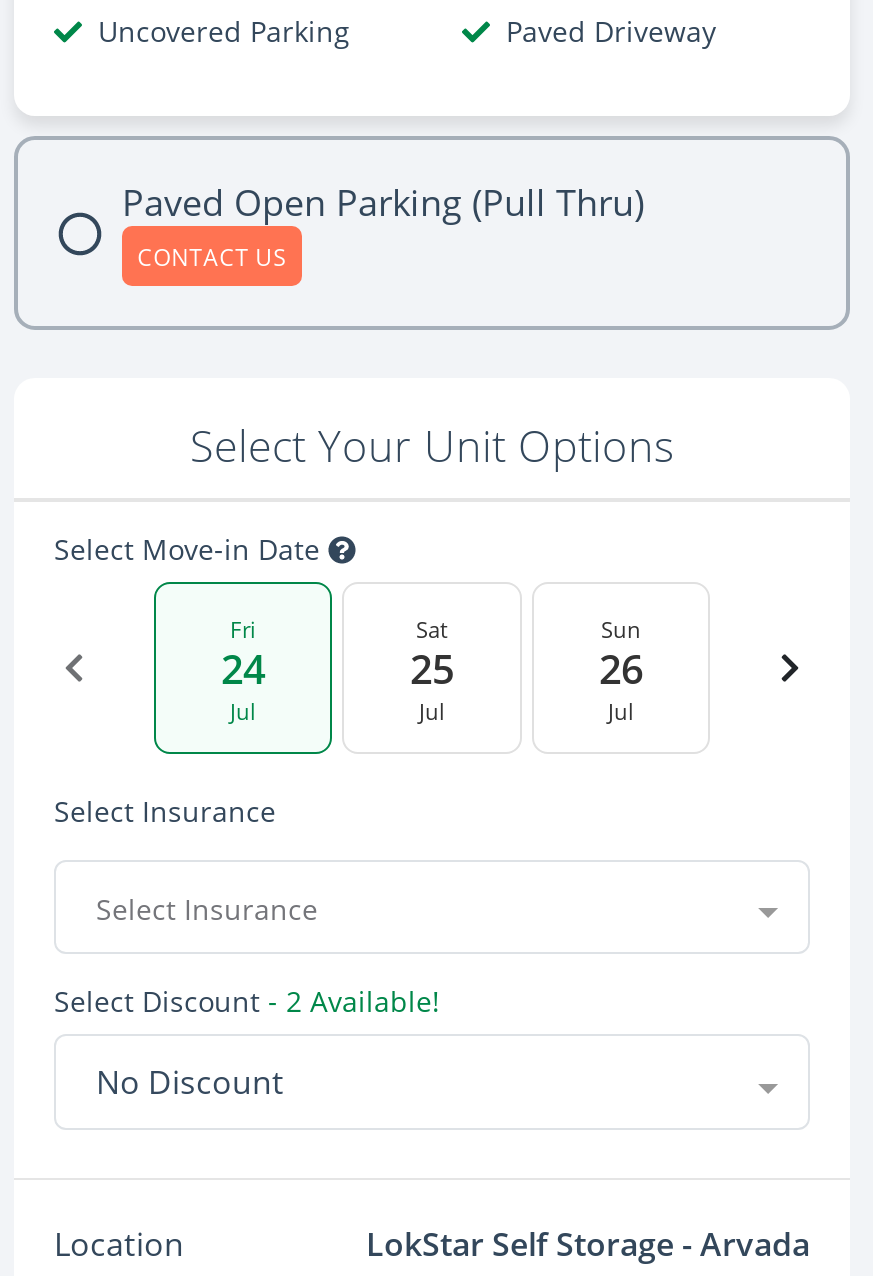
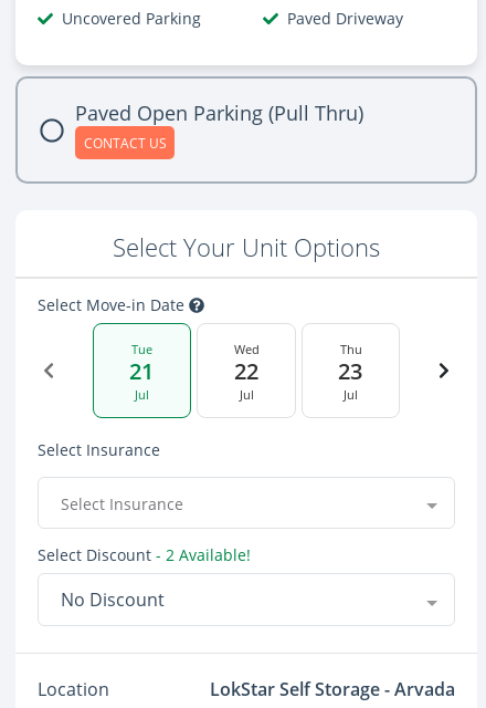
[221,613,265,695] Fri | 24 -> [130,340,154,386] Tue | 21
[410,613,454,695] Sat | 25 -> [234,340,259,386] Wed | 22
[599,613,643,695] Sun | 26 -> [339,340,363,386] Thu | 23

